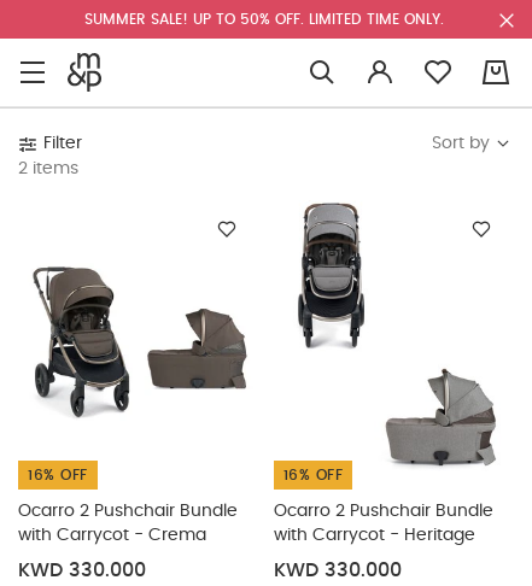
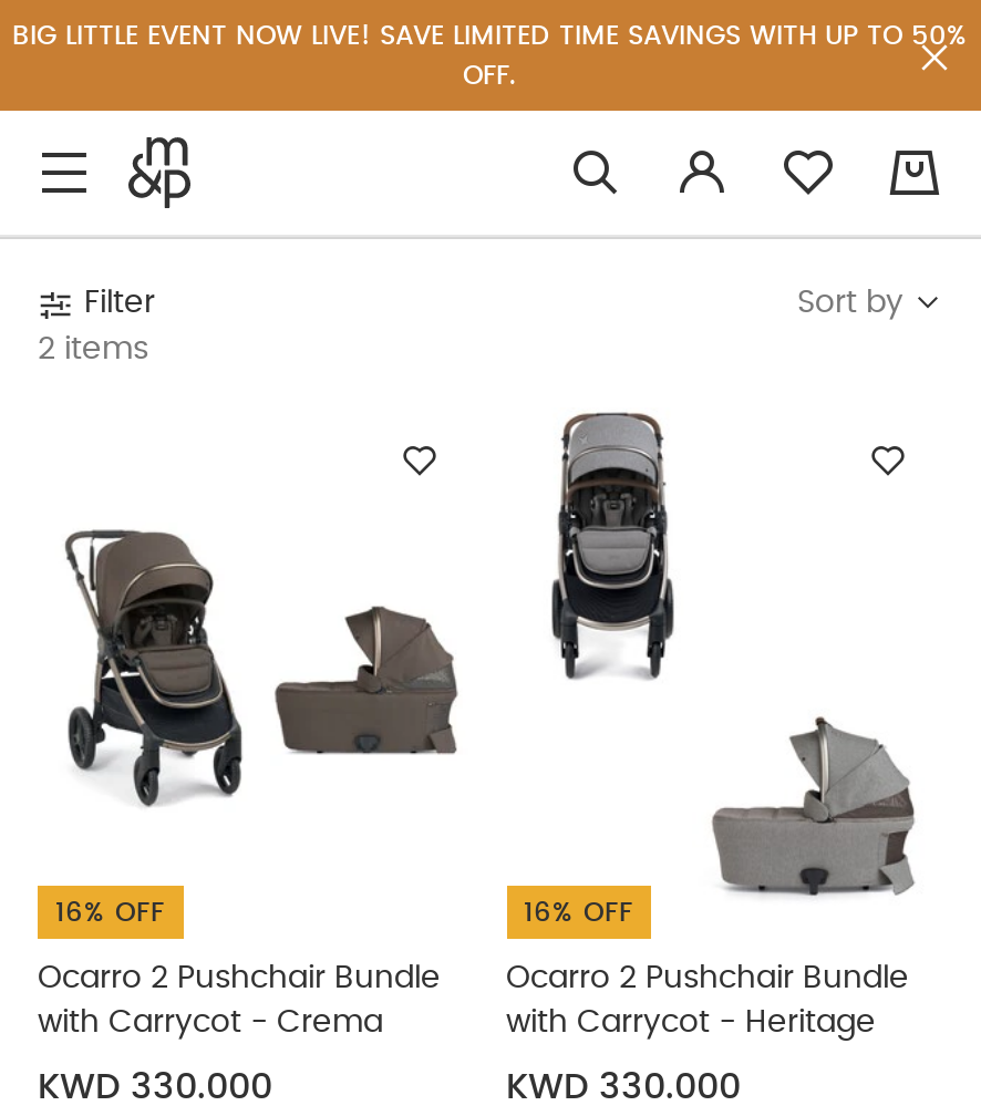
[84,12,444,27] SUMMER SALE! UP TO 50% OFF. LIMITED TIME ONLY. -> [12,22,967,89] BIG LITTLE EVENT NOW LIVE! SAVE LIMITED TIME SAVINGS WITH UP TO 50% | OFF.

